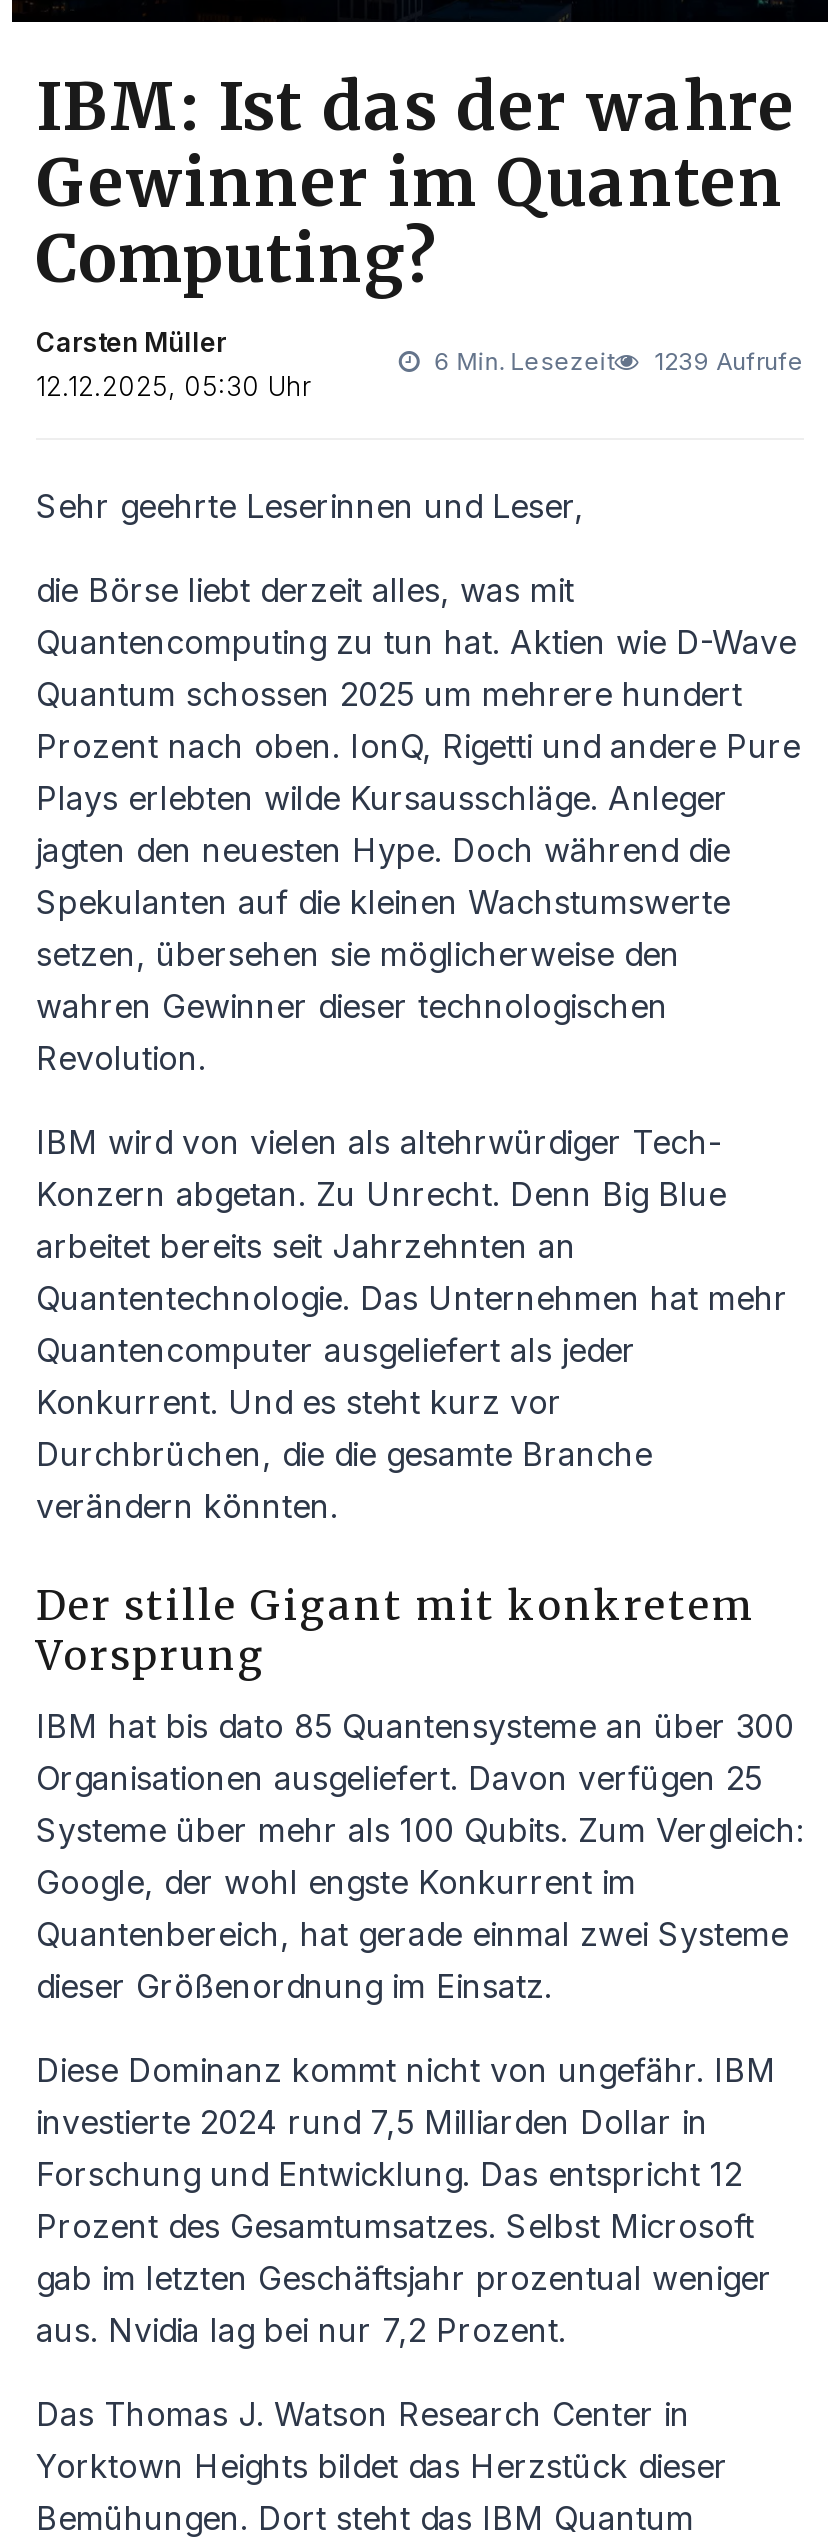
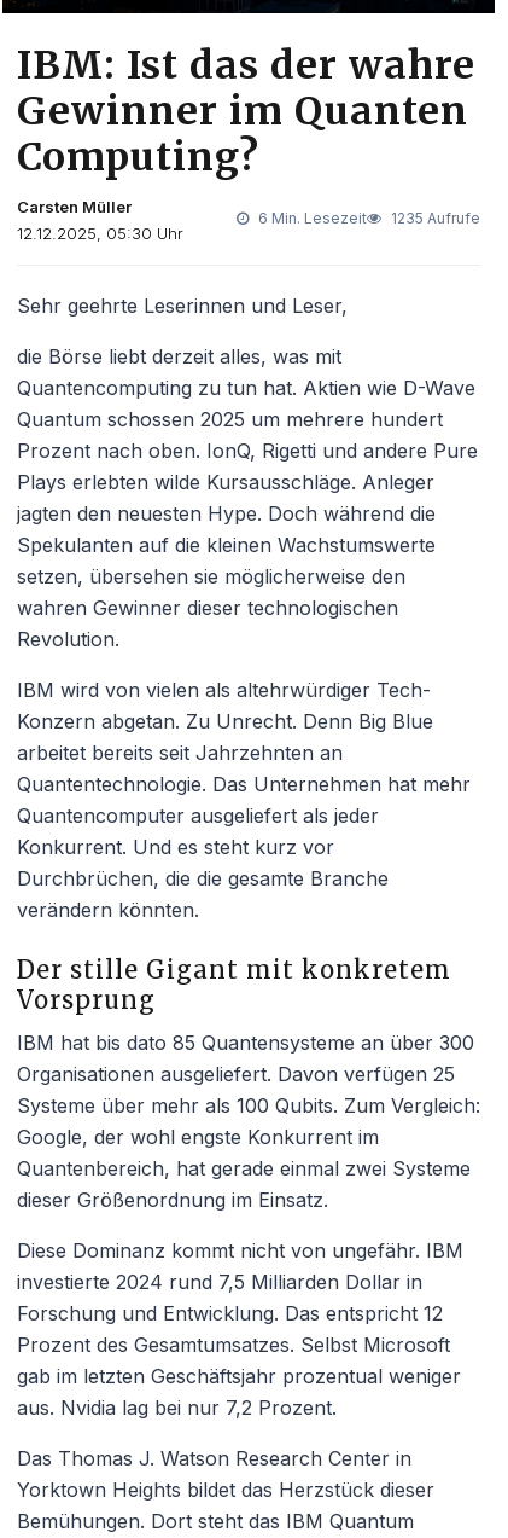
[428,346,804,376] 6 Min. Lesezeit 1239 Aufrufe -> [255,209,480,227] 6 Min. Lesezeit 1235 Aufrufe

